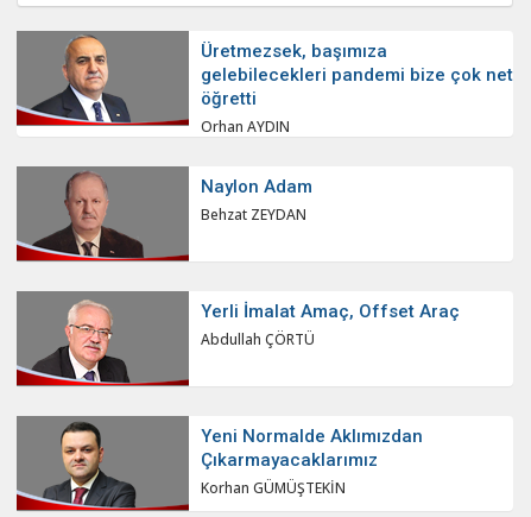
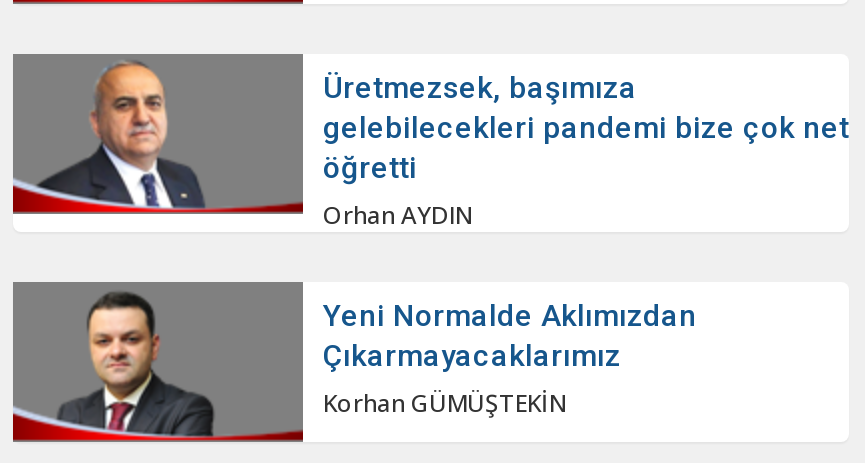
[33,174,144,259] [image] -> none
[201,176,312,225] Naylon Adam | Behzat ZEYDAN -> none
[15,290,460,387] [image] | Yerli İmalat Amaç, Offset Araç | Abdullah ÇÖRTÜ -> none

